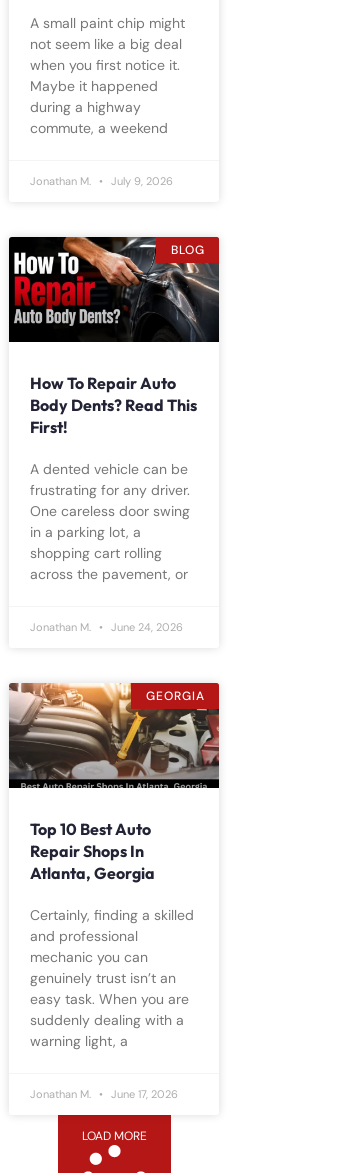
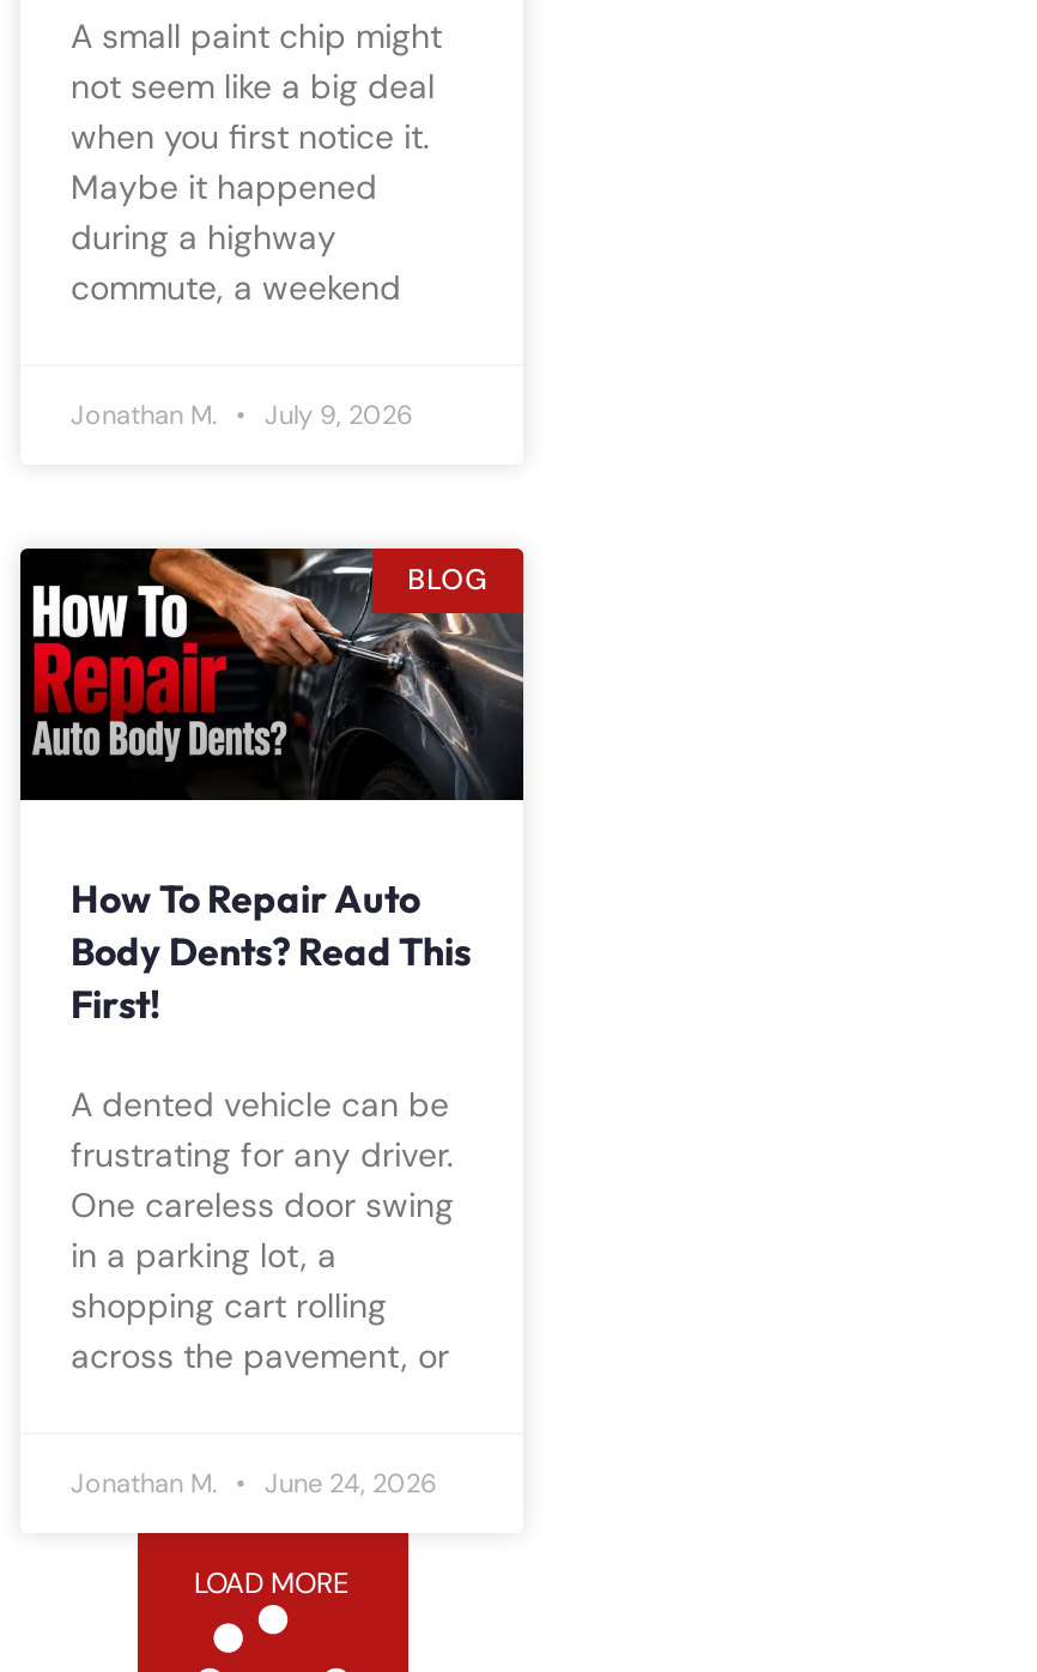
[8,682,220,809] [image] | GEORGIA -> none
[30,819,194,1101] Top 10 Best Auto | Repair Shops In | Atlanta, Georgia | Certainly, finding a skilled | and professional | mechanic you can | genuinely trust isn’t an | easy task. When you are | suddenly dealing with a | warning light, a | Jonathan M. | June 17, 2026 -> none

